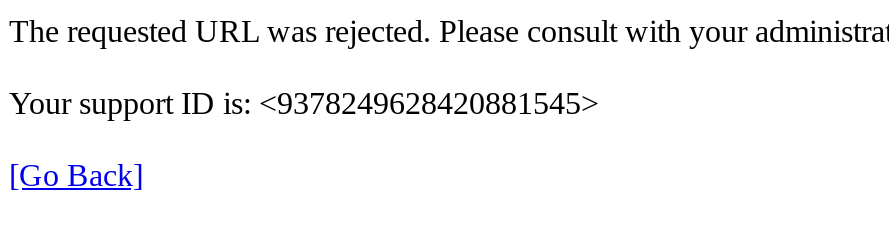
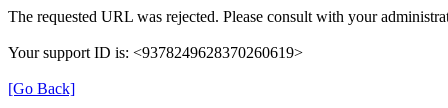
[9,86,599,120] Your support ID is: <9378249628420881545> -> [8,44,303,61] Your support ID is: <9378249628370260619>

